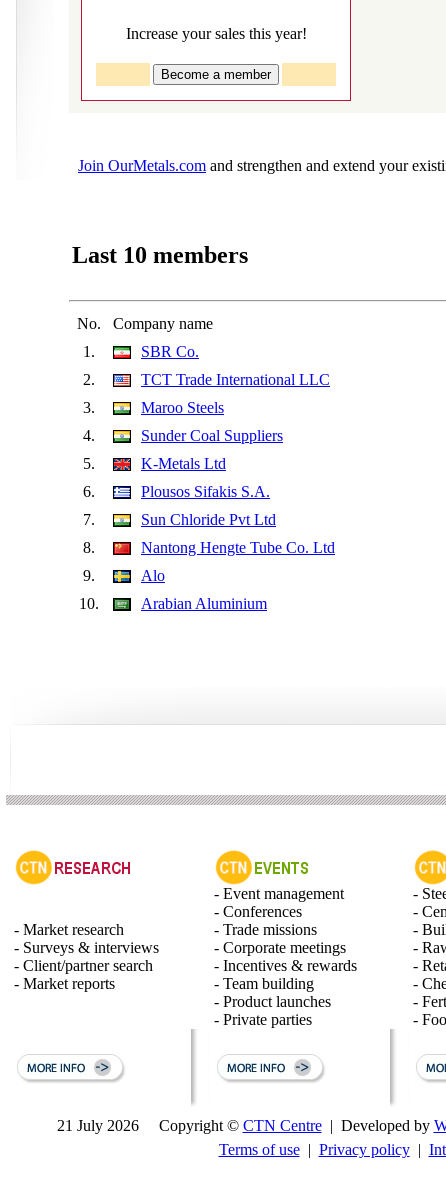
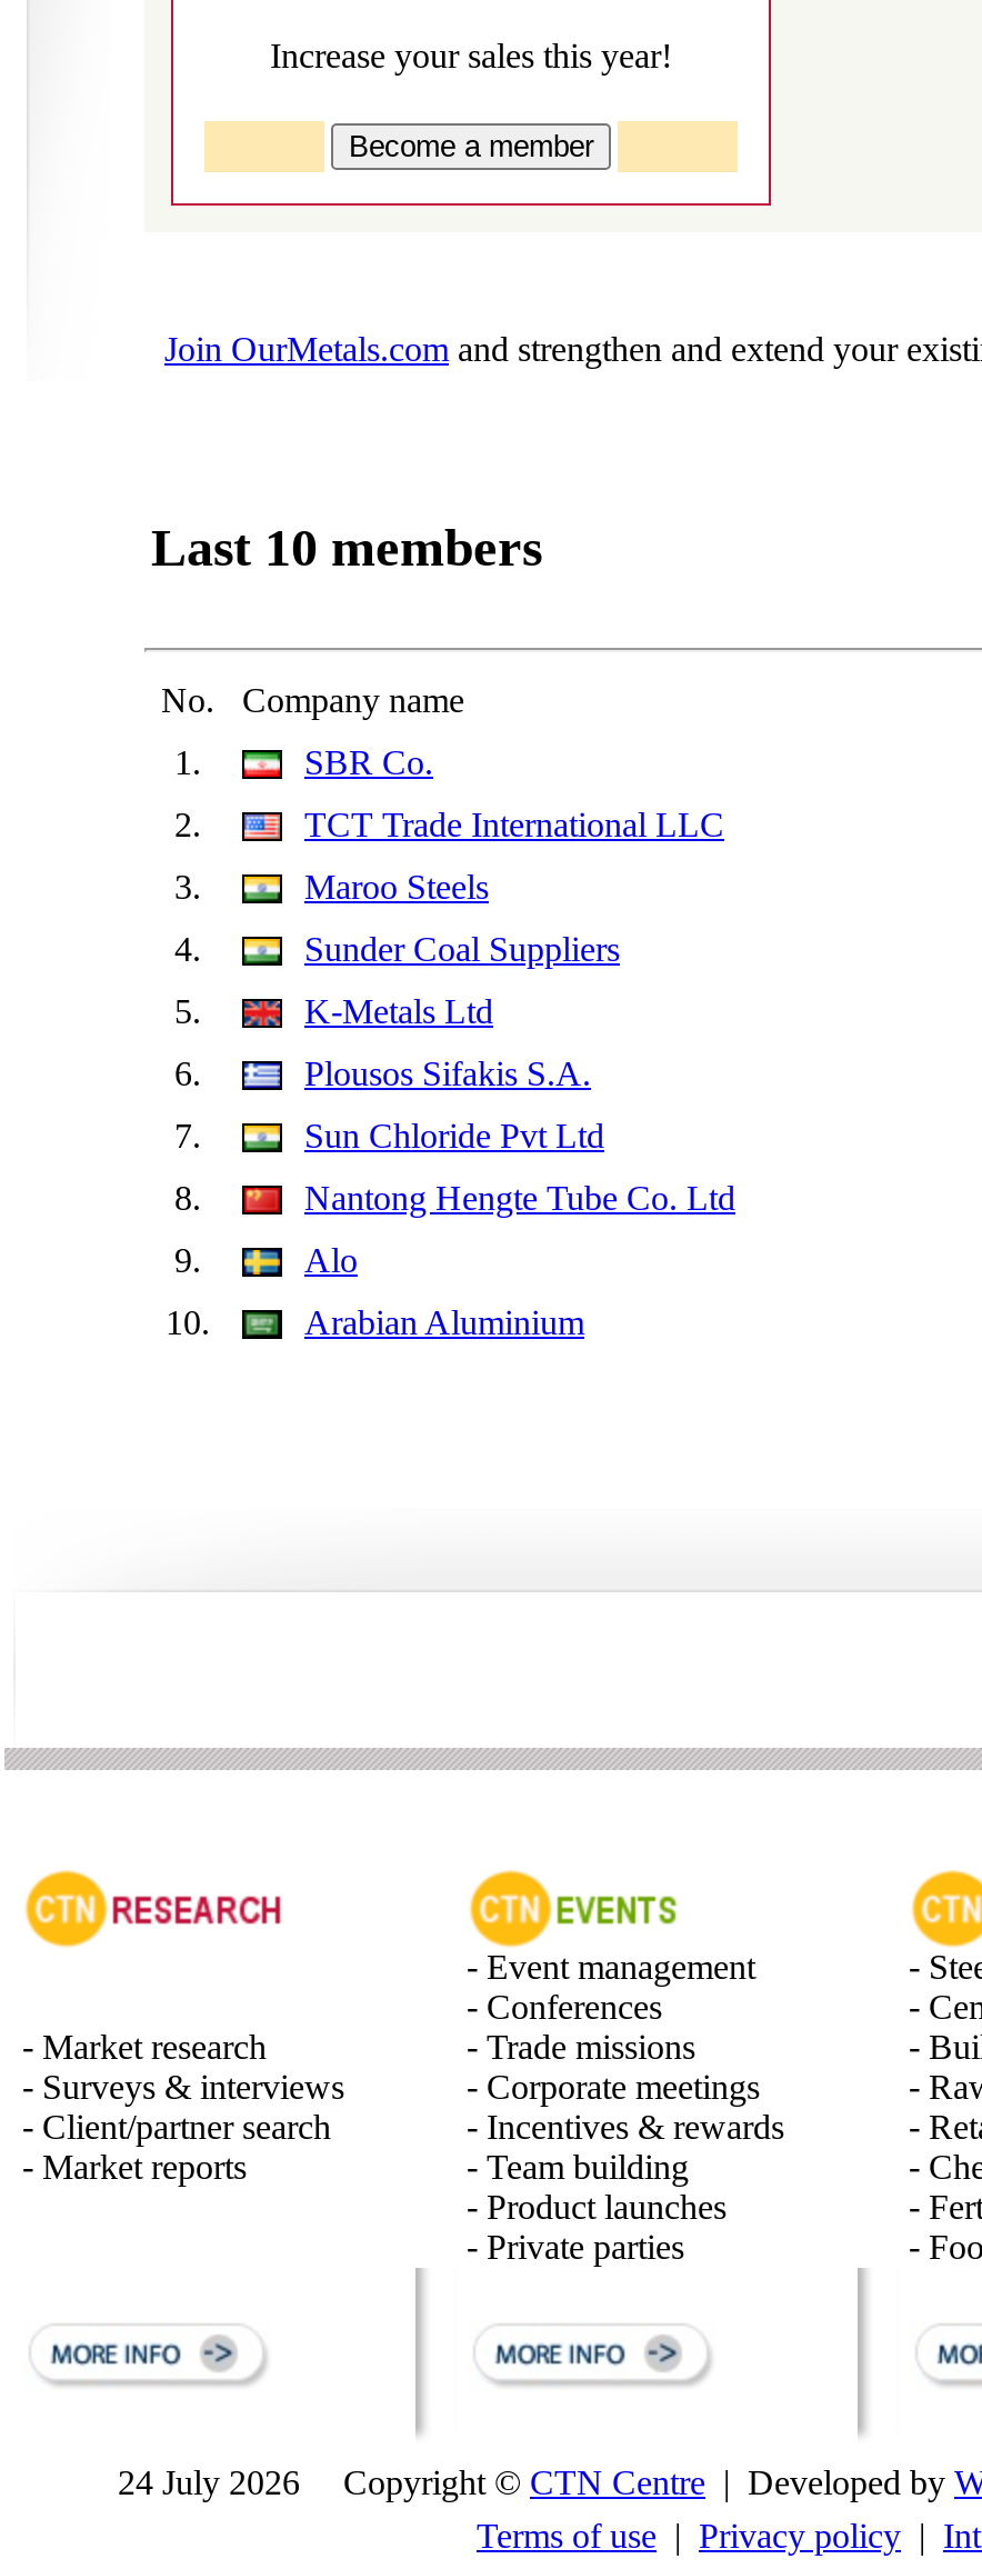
[57,1117,139,1134] 21 July 2026 -> [118,2463,300,2501] 24 July 2026

